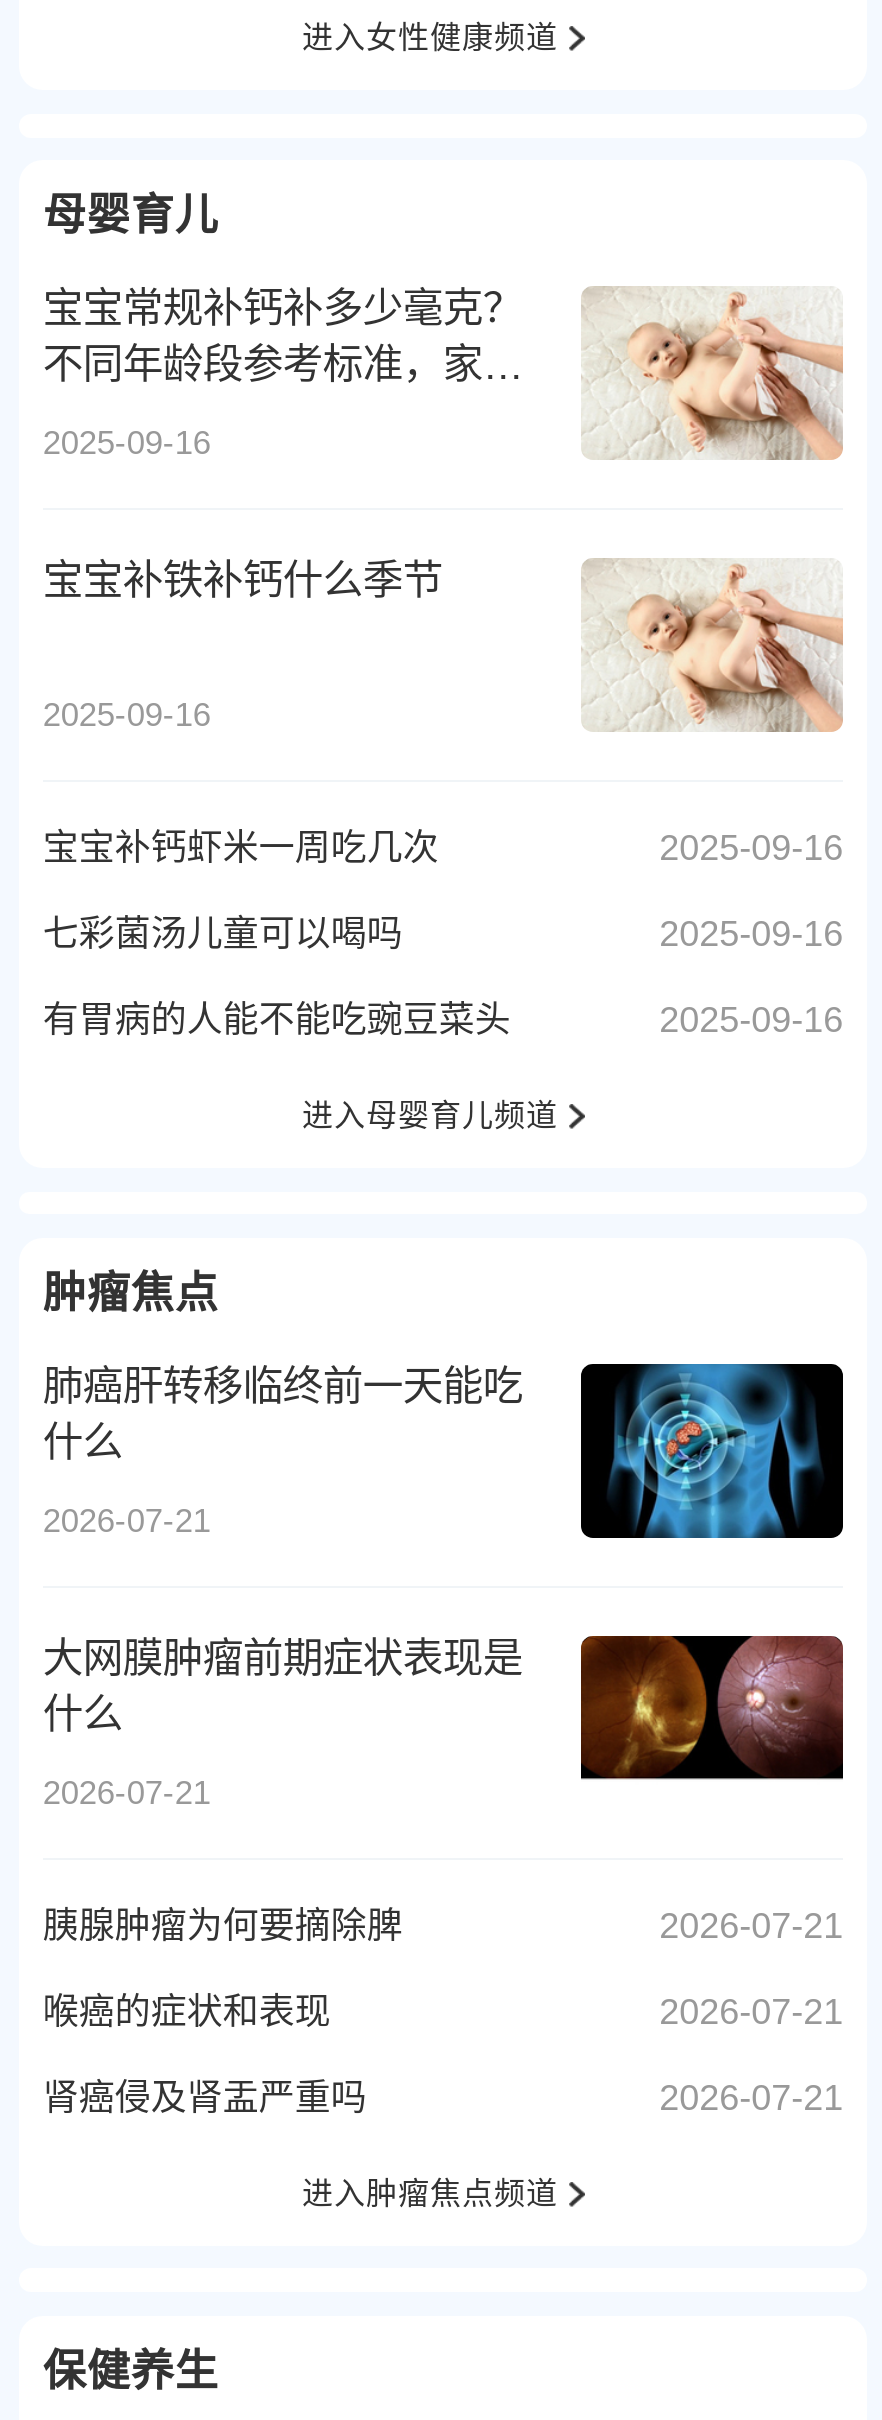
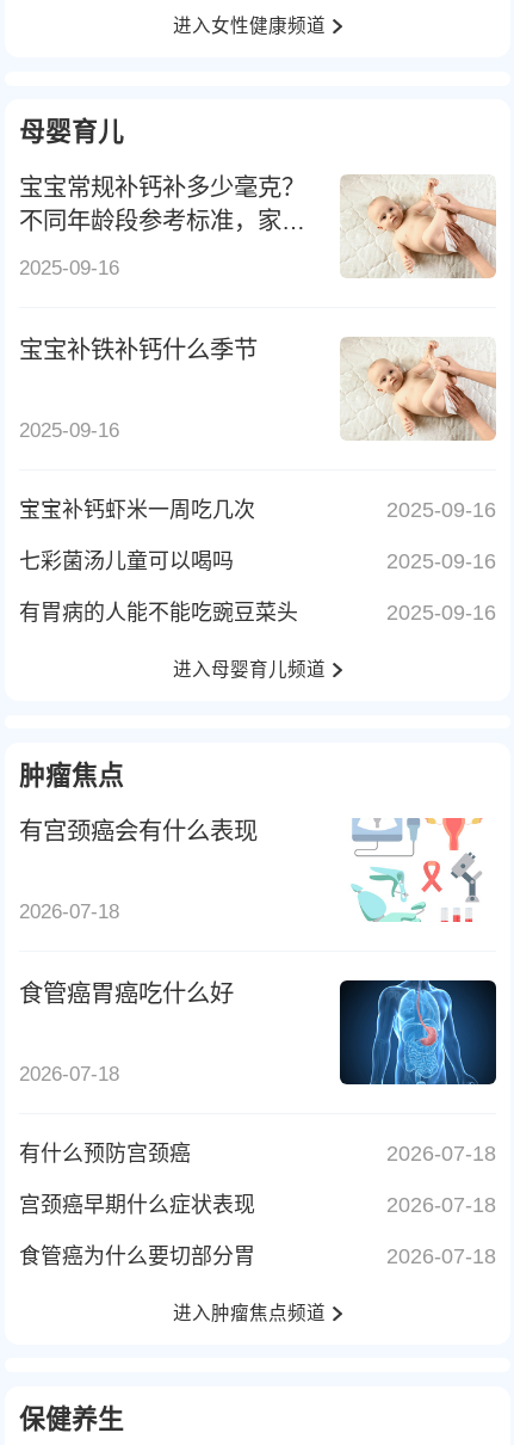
[43,1364,523,1464] 肺癌肝转移临终前一天能吃 | 什么 -> [19,818,257,845] 有宫颈癌会有什么表现
[579,1362,845,1540] [image] -> [340,817,496,923] [image]
[43,1501,211,1539] 2026-07-21 -> [19,900,119,923] 2026-07-18
[43,1636,523,1736] 大网膜肿瘤前期症状表现是 | 什么 -> [19,981,234,1007] 食管癌胃癌吃什么好
[581,1634,845,1810] [image] -> [339,979,497,1086] [image]
[43,1773,211,1811] 2026-07-21 -> [19,1062,119,1085] 2026-07-18
[43,1906,843,1946] 2026-07-21 | 胰腺肿瘤为何要摘除脾 -> [19,1142,496,1166] 2026-07-18 | 有什么预防宫颈癌
[43,1992,843,2032] 2026-07-21 | 喉癌的症状和表现 -> [19,1193,496,1217] 2026-07-18 | 宫颈癌早期什么症状表现
[43,2078,843,2118] 2026-07-21 | 肾癌侵及肾盂严重吗 -> [19,1245,496,1268] 2026-07-18 | 食管癌为什么要切部分胃

